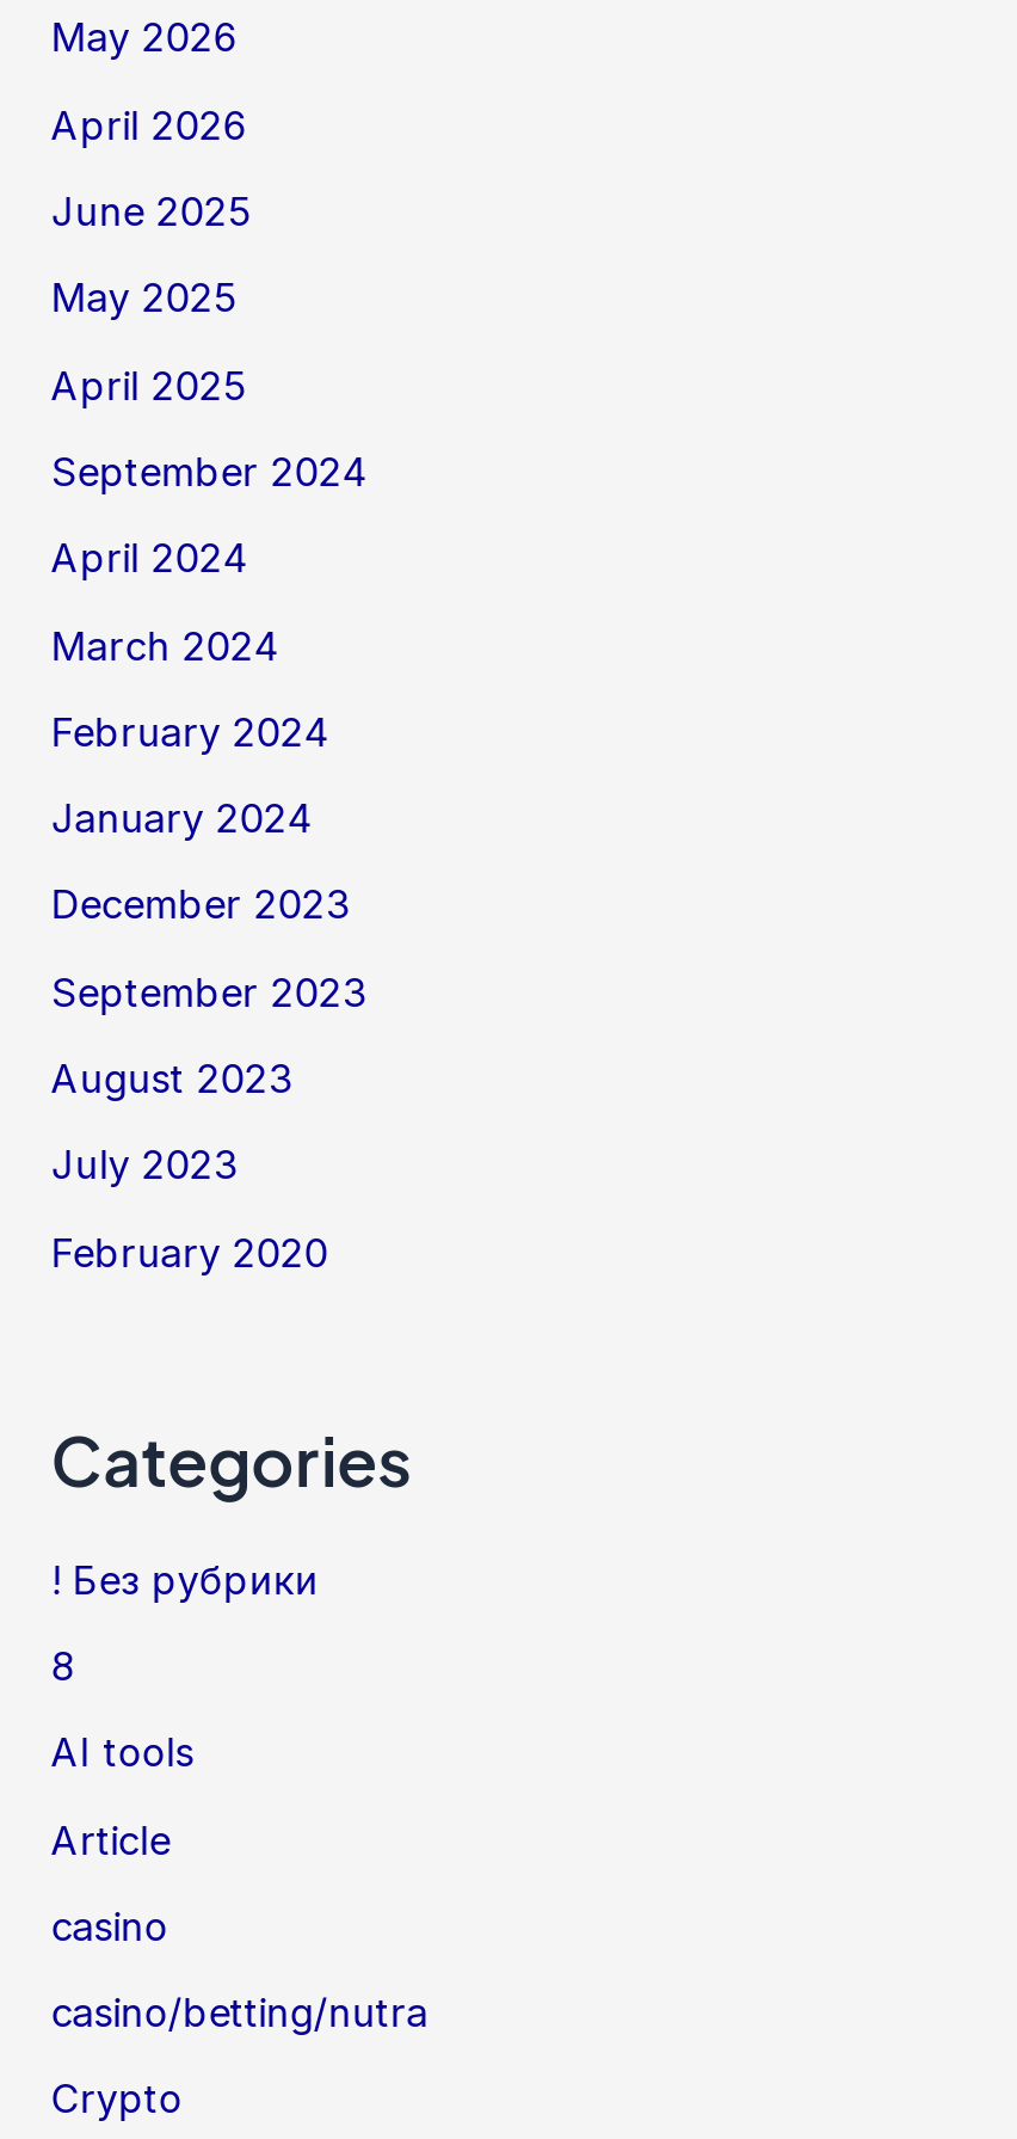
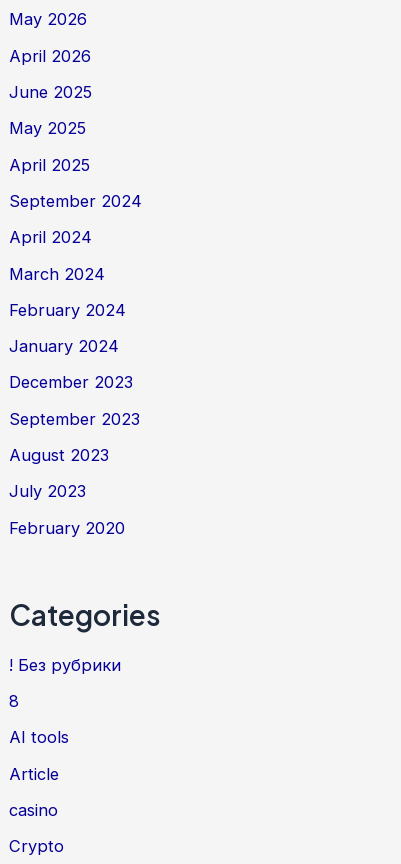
[51,1989,428,2037] casino/betting/nutra -> none

